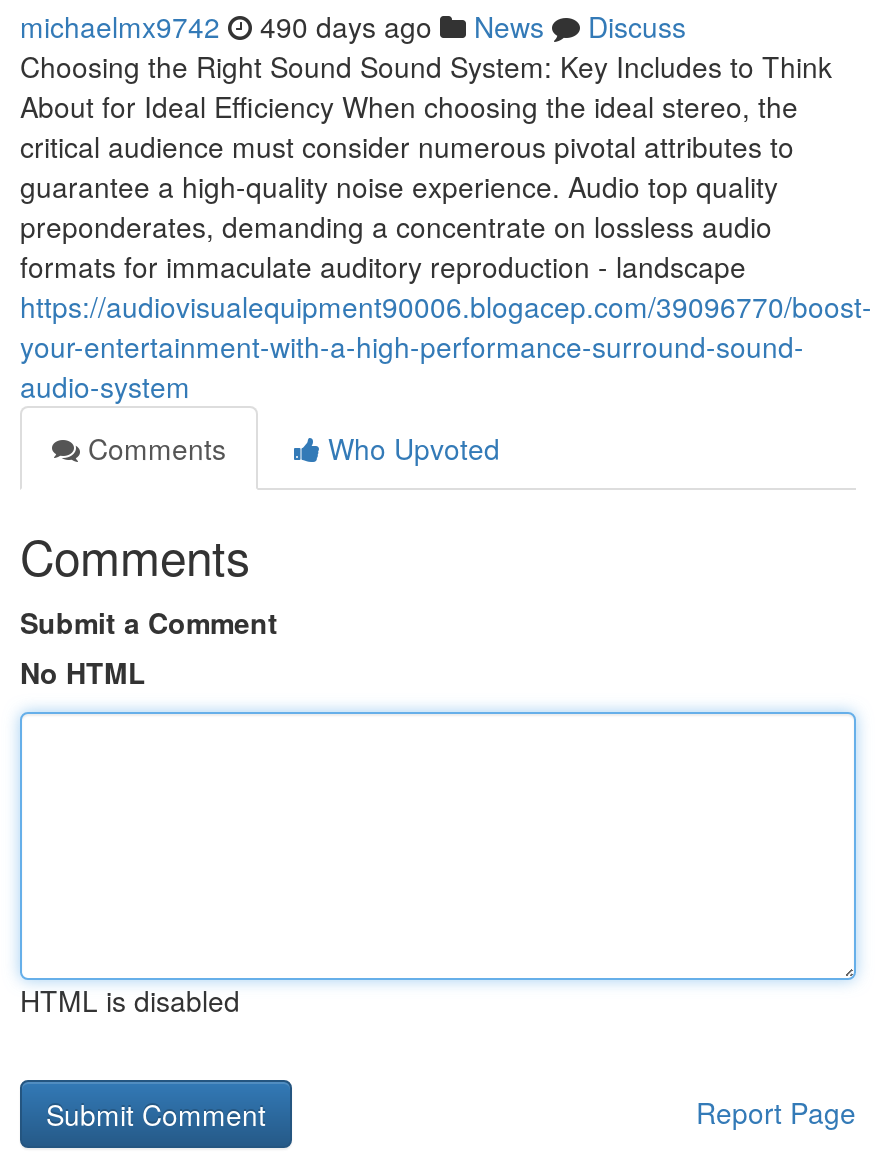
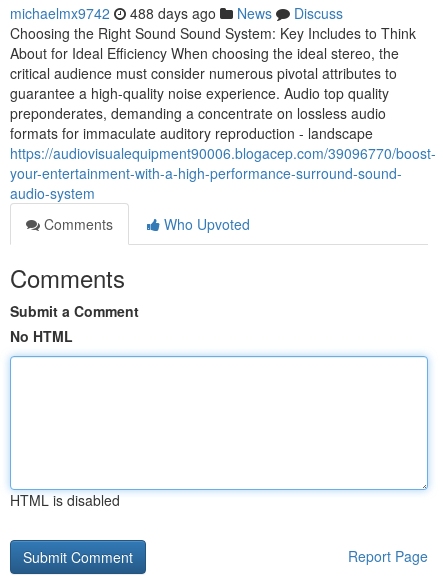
[20,6,686,46] michaelmx9742 490 days ago News Discuss -> [10,3,343,23] michaelmx9742 488 days ago News Discuss

